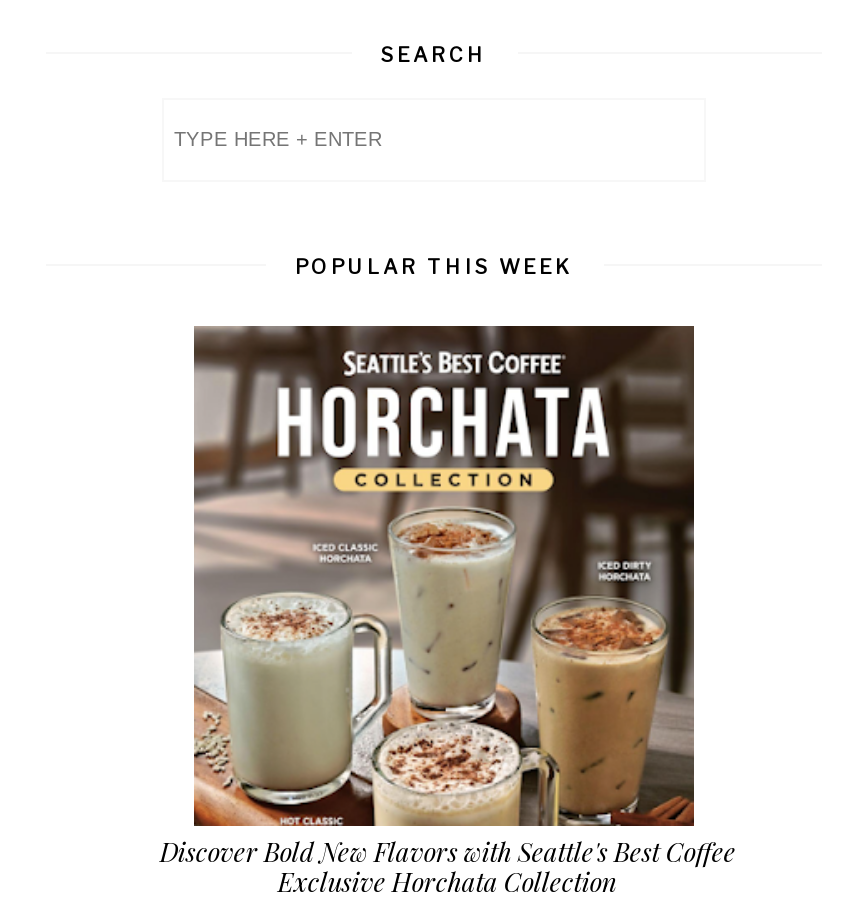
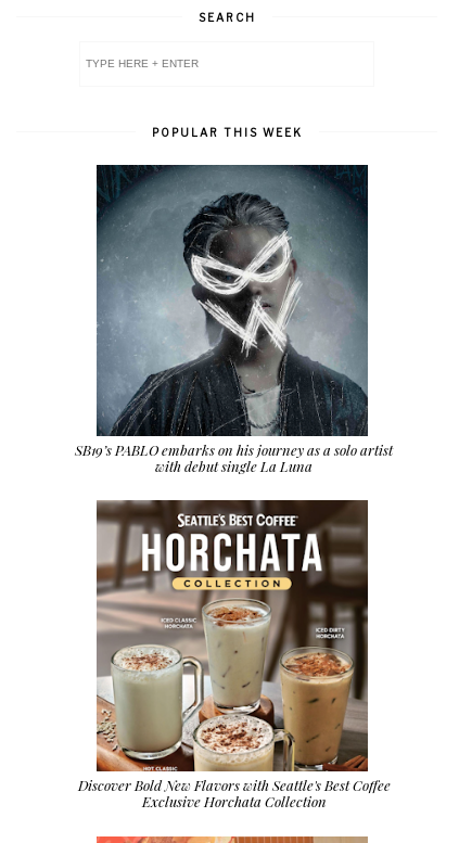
none -> [75,164,393,475] [image] | SB19’s PABLO embarks on his journey as a solo artist | with debut single La Luna

